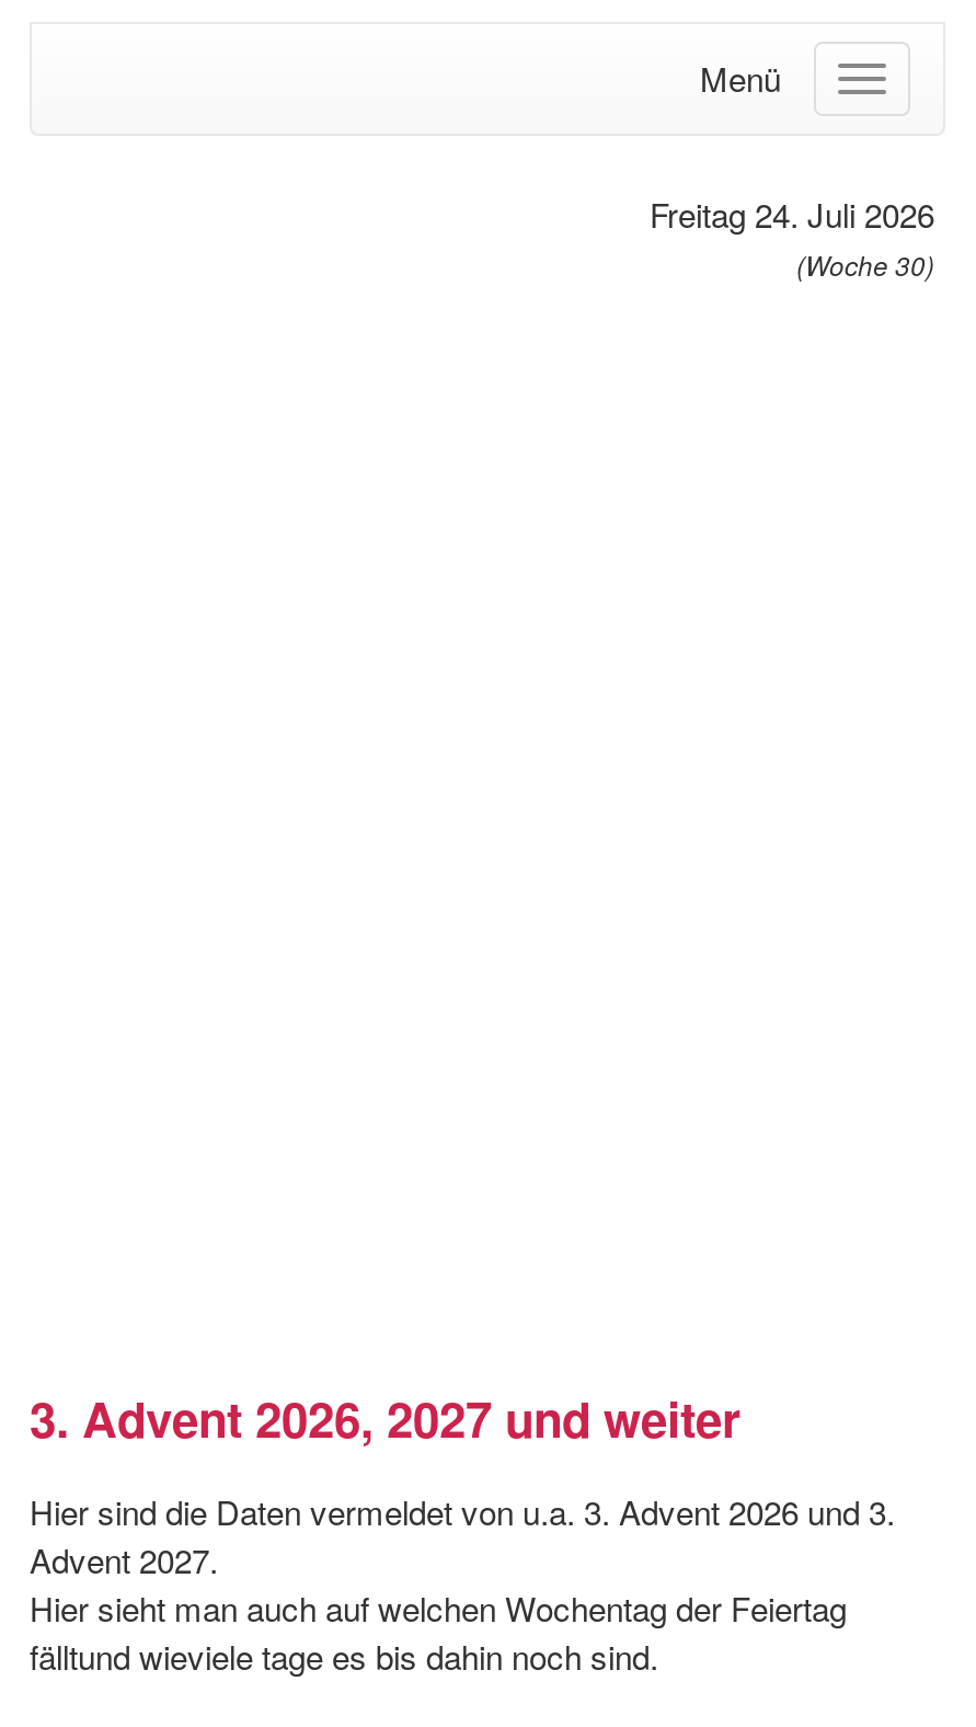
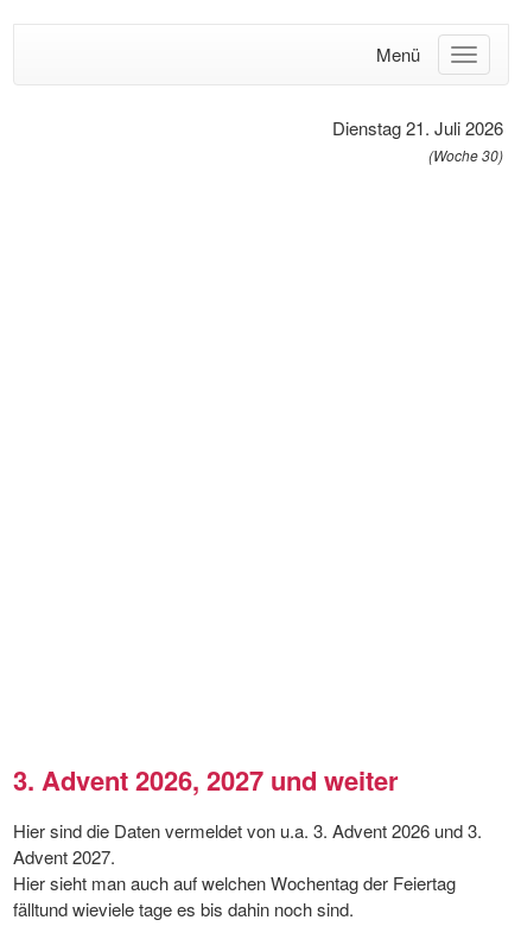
[650,190,934,236] Freitag 24. Juli 2026 -> [332,115,503,140] Dienstag 21. Juli 2026

